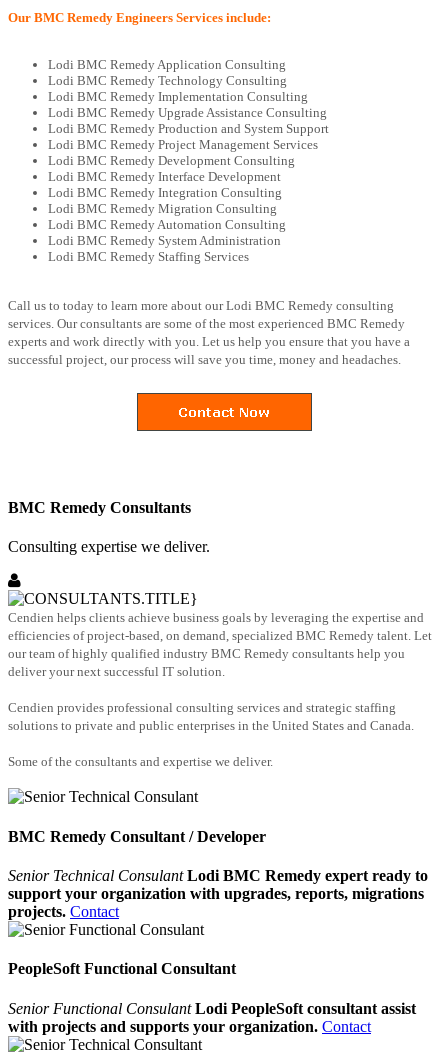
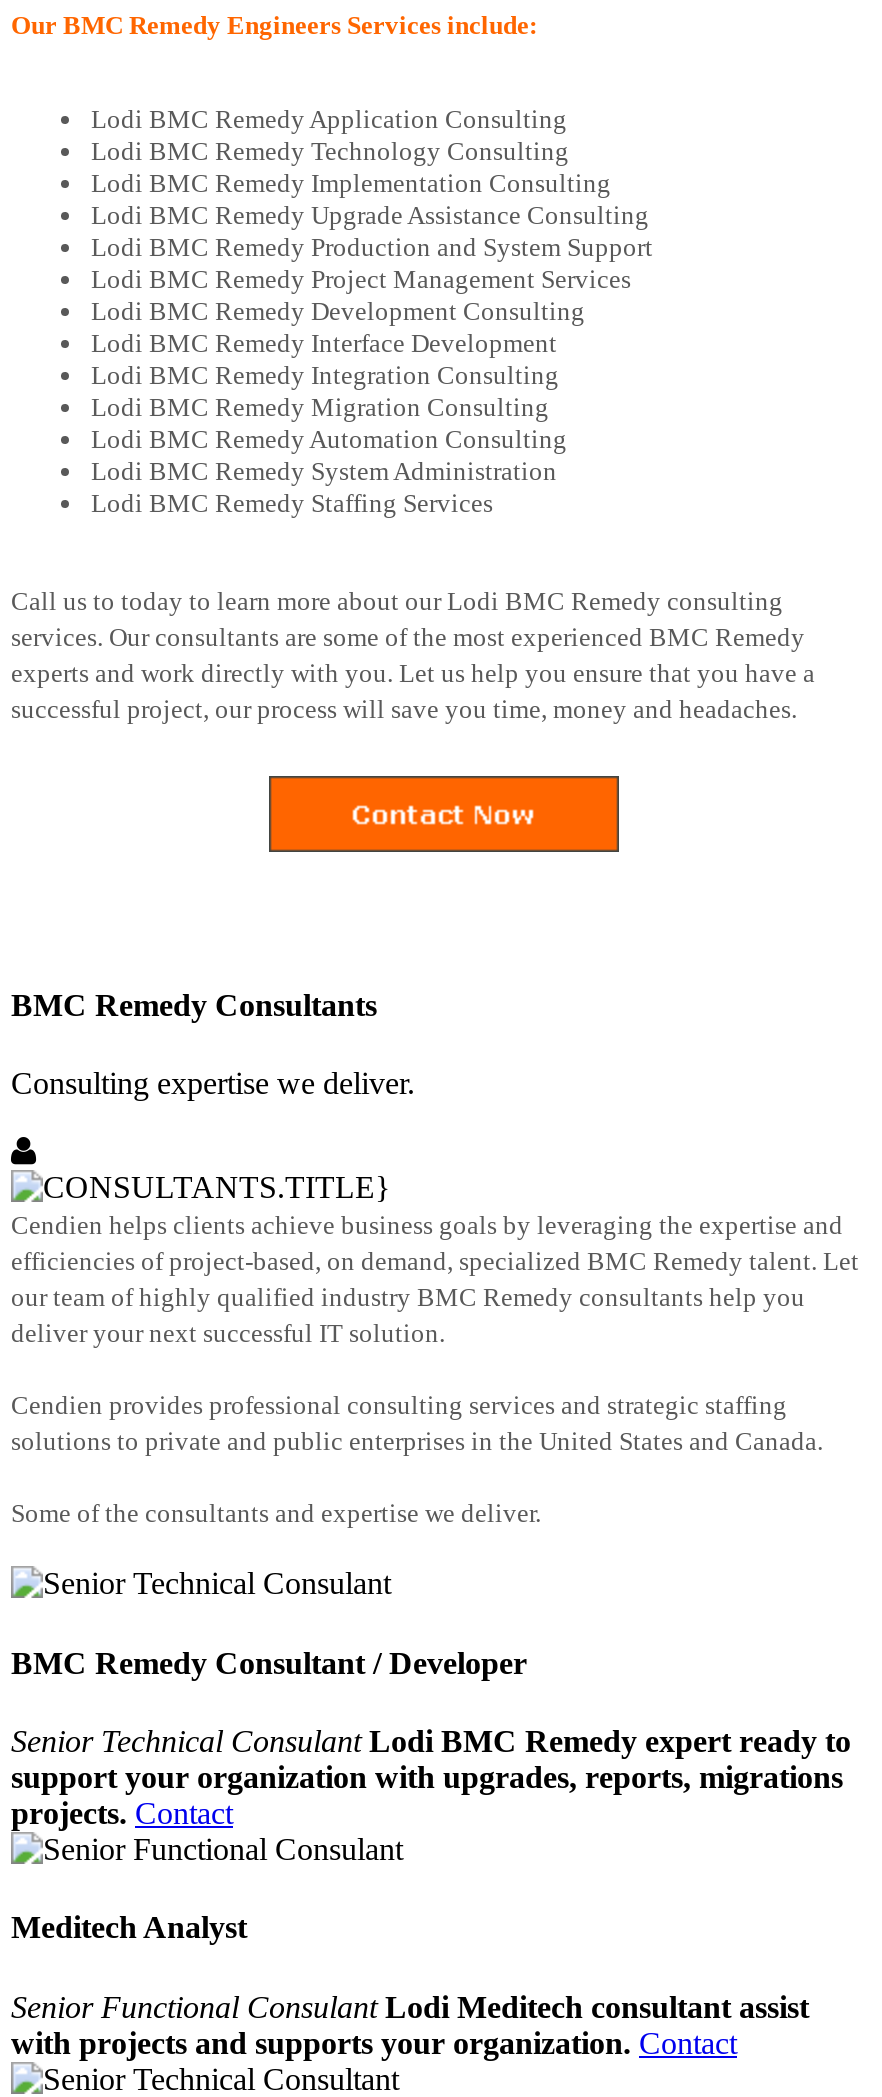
[8,960,236,977] PeopleSoft Functional Consultant -> [11,1911,247,1945] Meditech Analyst
[8,999,416,1016] Senior Functional Consulant Lodi PeopleSoft consultant assist -> [11,1989,809,2023] Senior Functional Consulant Lodi Meditech consultant assist

